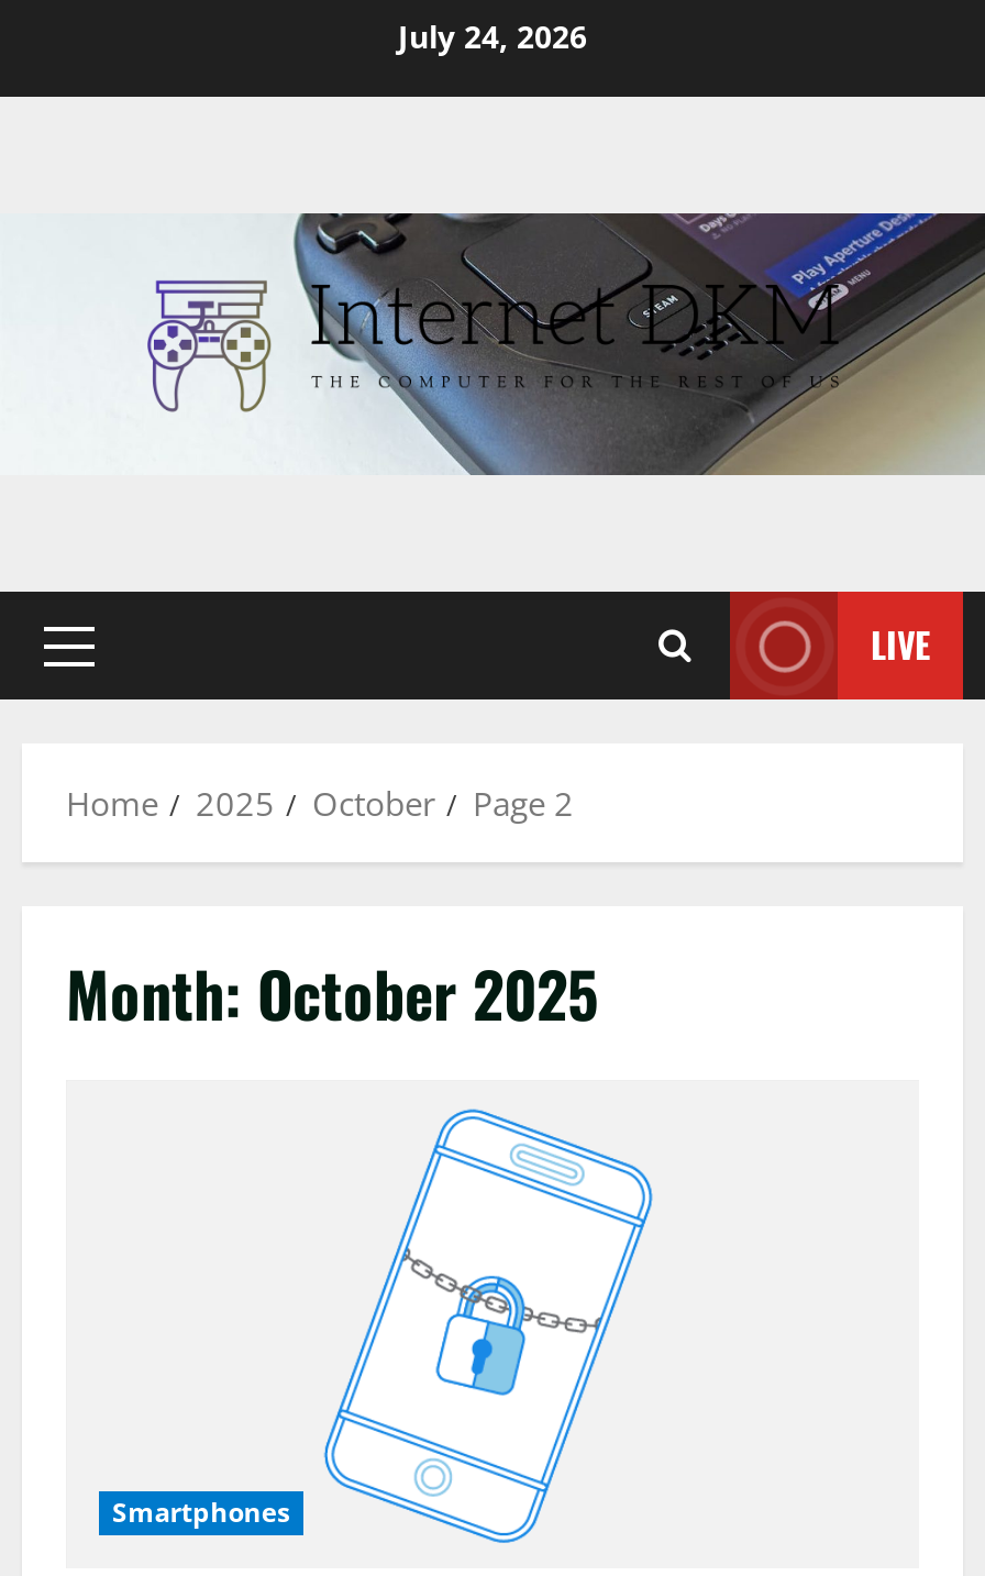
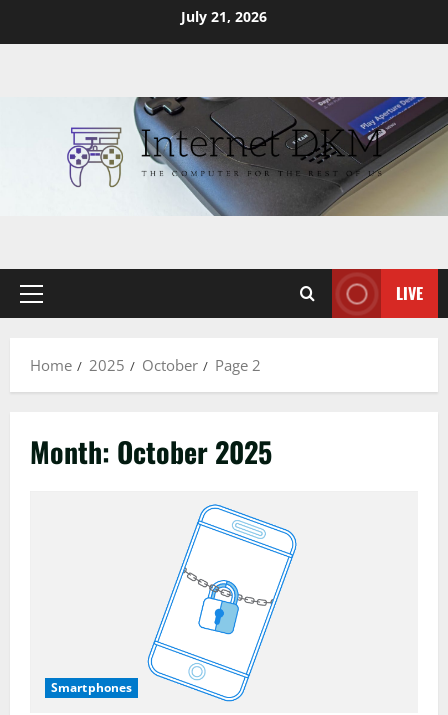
[398,15,587,57] July 24, 2026 -> [181,7,267,26] July 21, 2026

